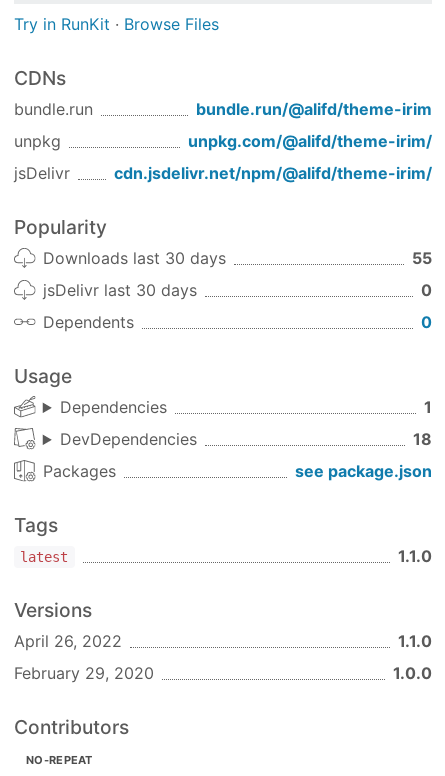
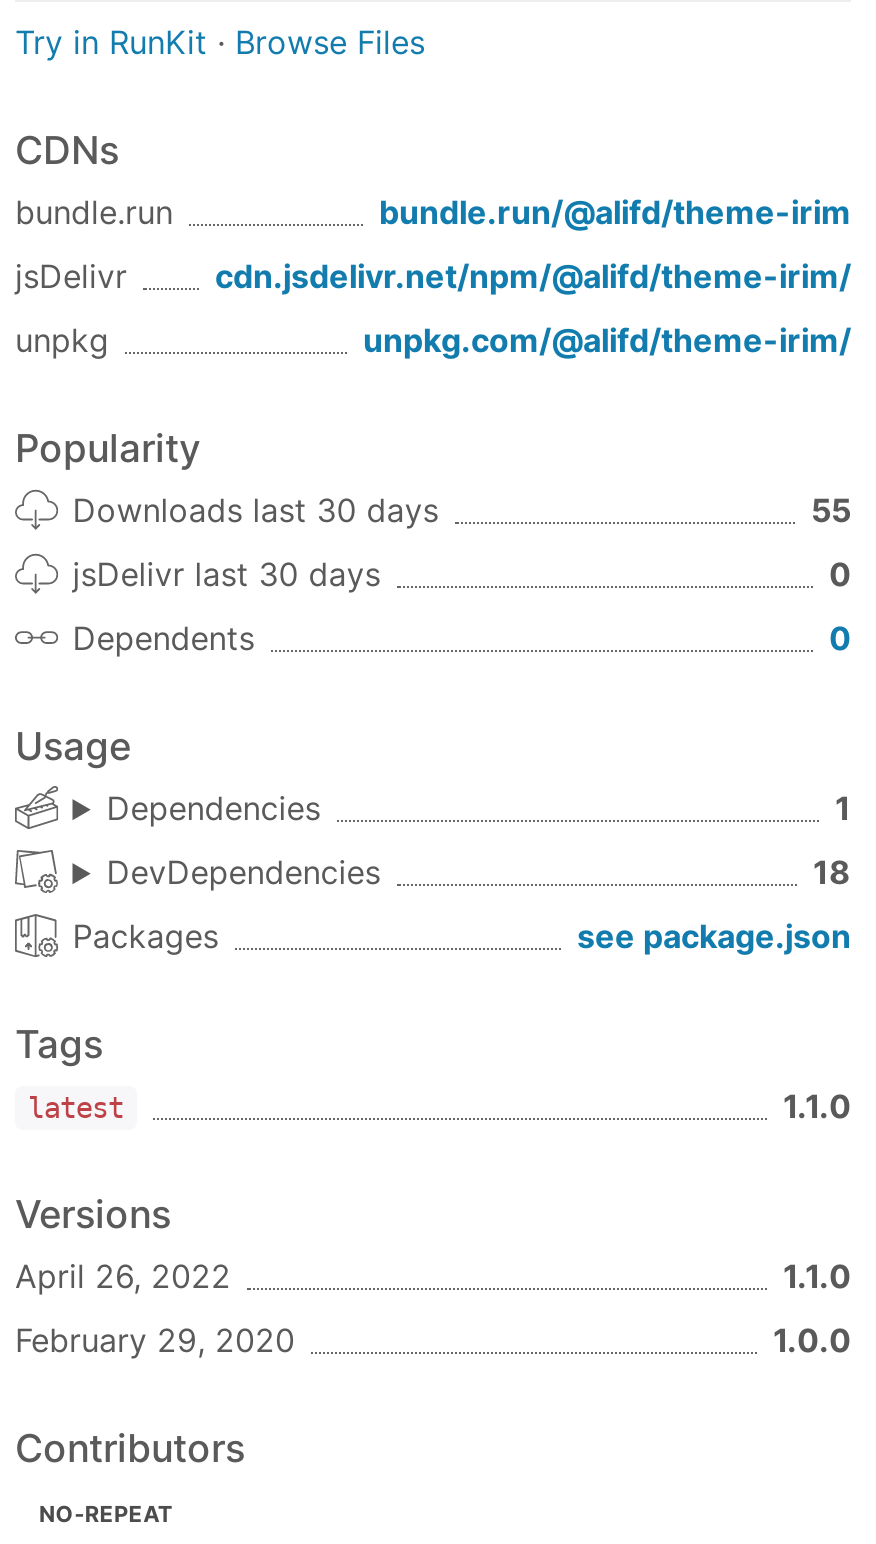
moved [14,131,432,151] -> [15,320,851,360]: unpkg | unpkg.com/@alifd/theme-irim/
moved [14,163,432,183] -> [15,256,851,296]: jsDelivr | cdn.jsdelivr.net/npm/@alifd/theme-irim/

